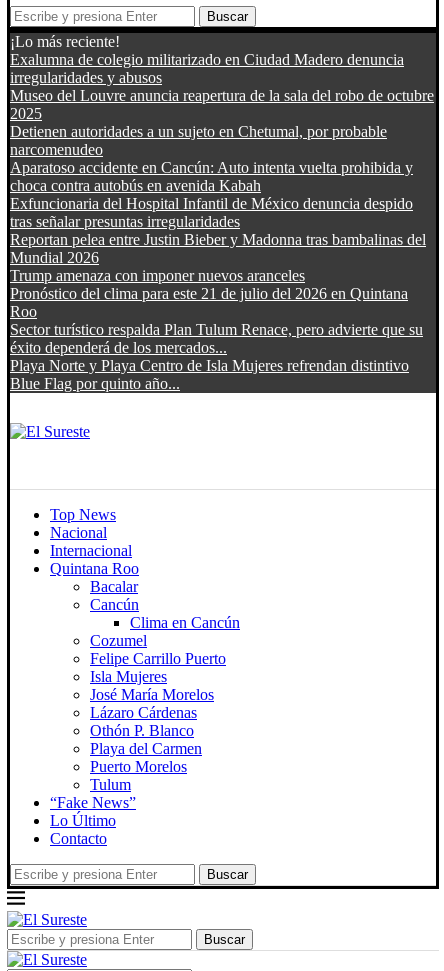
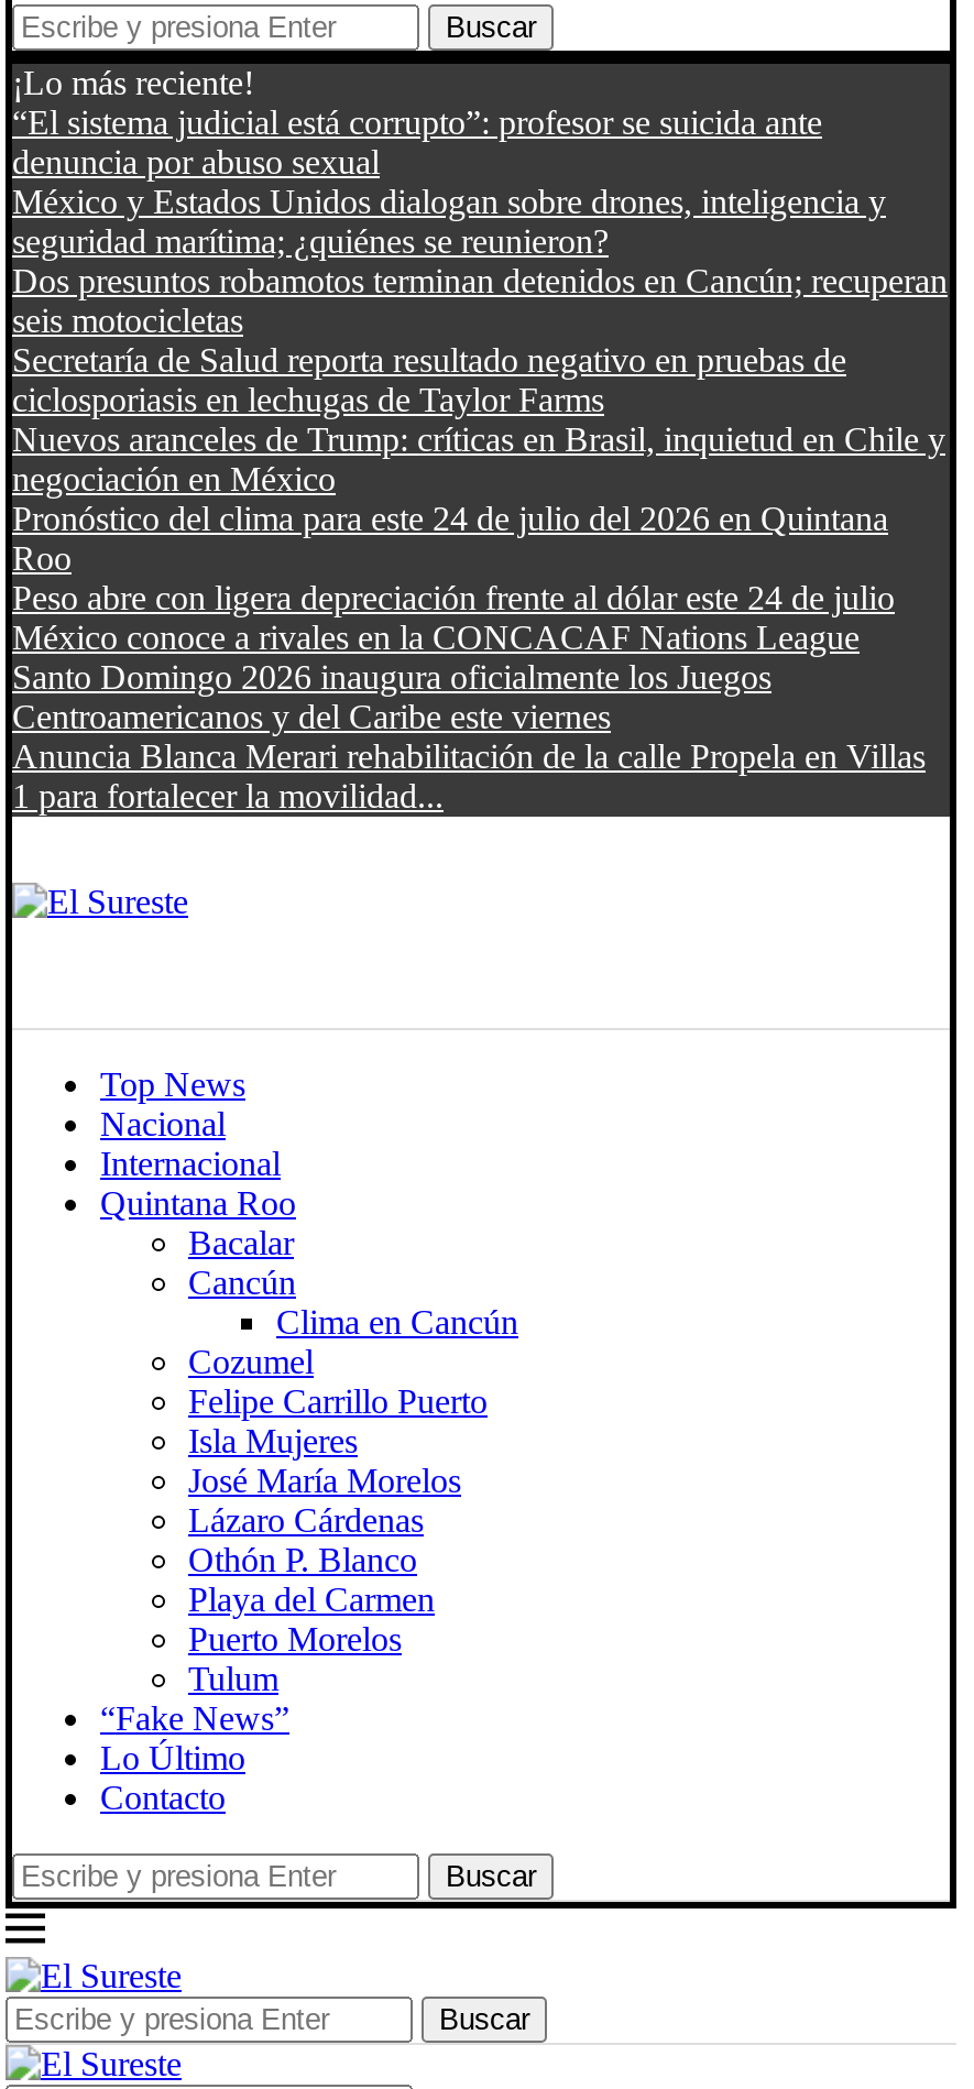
[10,51,434,302] Exalumna de colegio militarizado en Ciudad Madero denuncia | irregularidades y abusos | Museo del Louvre anuncia reapertura de la sala del robo de octubre | 2025 | Detienen autoridades a un sujeto en Chetumal, por probable | narcomenudeo | Aparatoso accidente en Cancún: Auto intenta vuelta prohibida y | choca contra autobús en avenida Kabah | Exfuncionaria del Hospital Infantil de México denuncia despido | tras señalar presuntas irregularidades | Reportan pelea entre Justin Bieber y Madonna tras bambalinas del | Mundial 2026 | Trump amenaza con imponer nuevos aranceles | Pronóstico del clima para este 21 de julio del 2026 en Quintana -> [12,103,948,537] “El sistema judicial está corrupto”: profesor se suicida ante | denuncia por abuso sexual | México y Estados Unidos dialogan sobre drones, inteligencia y | seguridad marítima; ¿quiénes se reunieron? | Dos presuntos robamotos terminan detenidos en Cancún; recuperan | seis motocicletas | Secretaría de Salud reporta resultado negativo en pruebas de | ciclosporiasis en lechugas de Taylor Farms | Nuevos aranceles de Trump: críticas en Brasil, inquietud en Chile y | negociación en México | Pronóstico del clima para este 24 de julio del 2026 en Quintana
moved [10,303,37,320] -> [12,539,72,577]: Roo
[10,321,423,392] Sector turístico respalda Plan Tulum Renace, pero advierte que su | éxito dependerá de los mercados... | Playa Norte y Playa Centro de Isla Mujeres refrendan distintivo | Blue Flag por quinto año... -> [12,579,926,814] Peso abre con ligera depreciación frente al dólar este 24 de julio | México conoce a rivales en la CONCACAF Nations League | Santo Domingo 2026 inaugura oficialmente los Juegos | Centroamericanos y del Caribe este viernes | Anuncia Blanca Merari rehabilitación de la calle Propela en Villas | 1 para fortalecer la movilidad...

